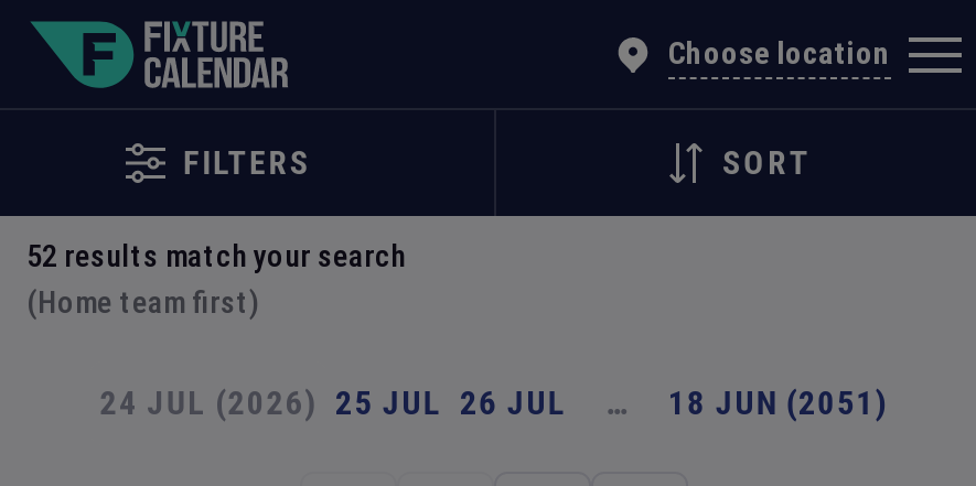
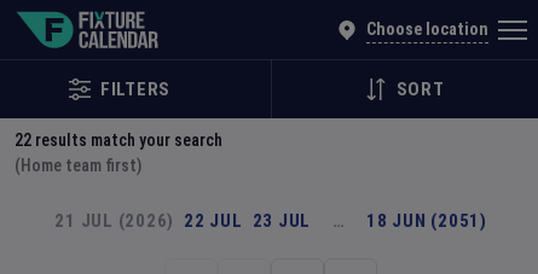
[26,238,406,273] 52 results match your search -> [15,130,222,150] 22 results match your search
[100,384,567,423] 24 JUL (2026) 25 JUL 26 JUL -> [55,210,311,232] 21 JUL (2026) 22 JUL 23 JUL

